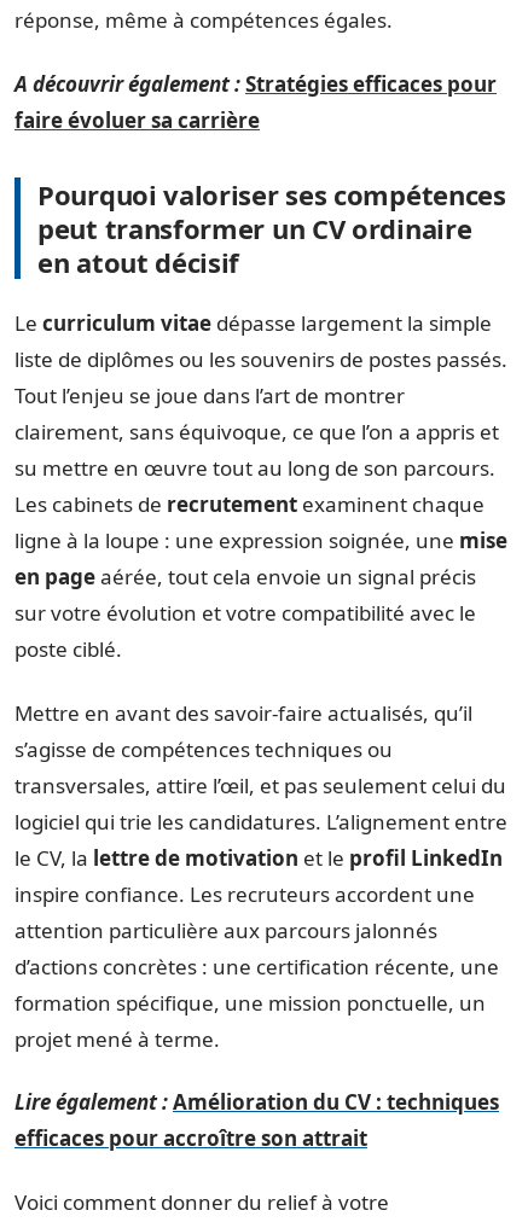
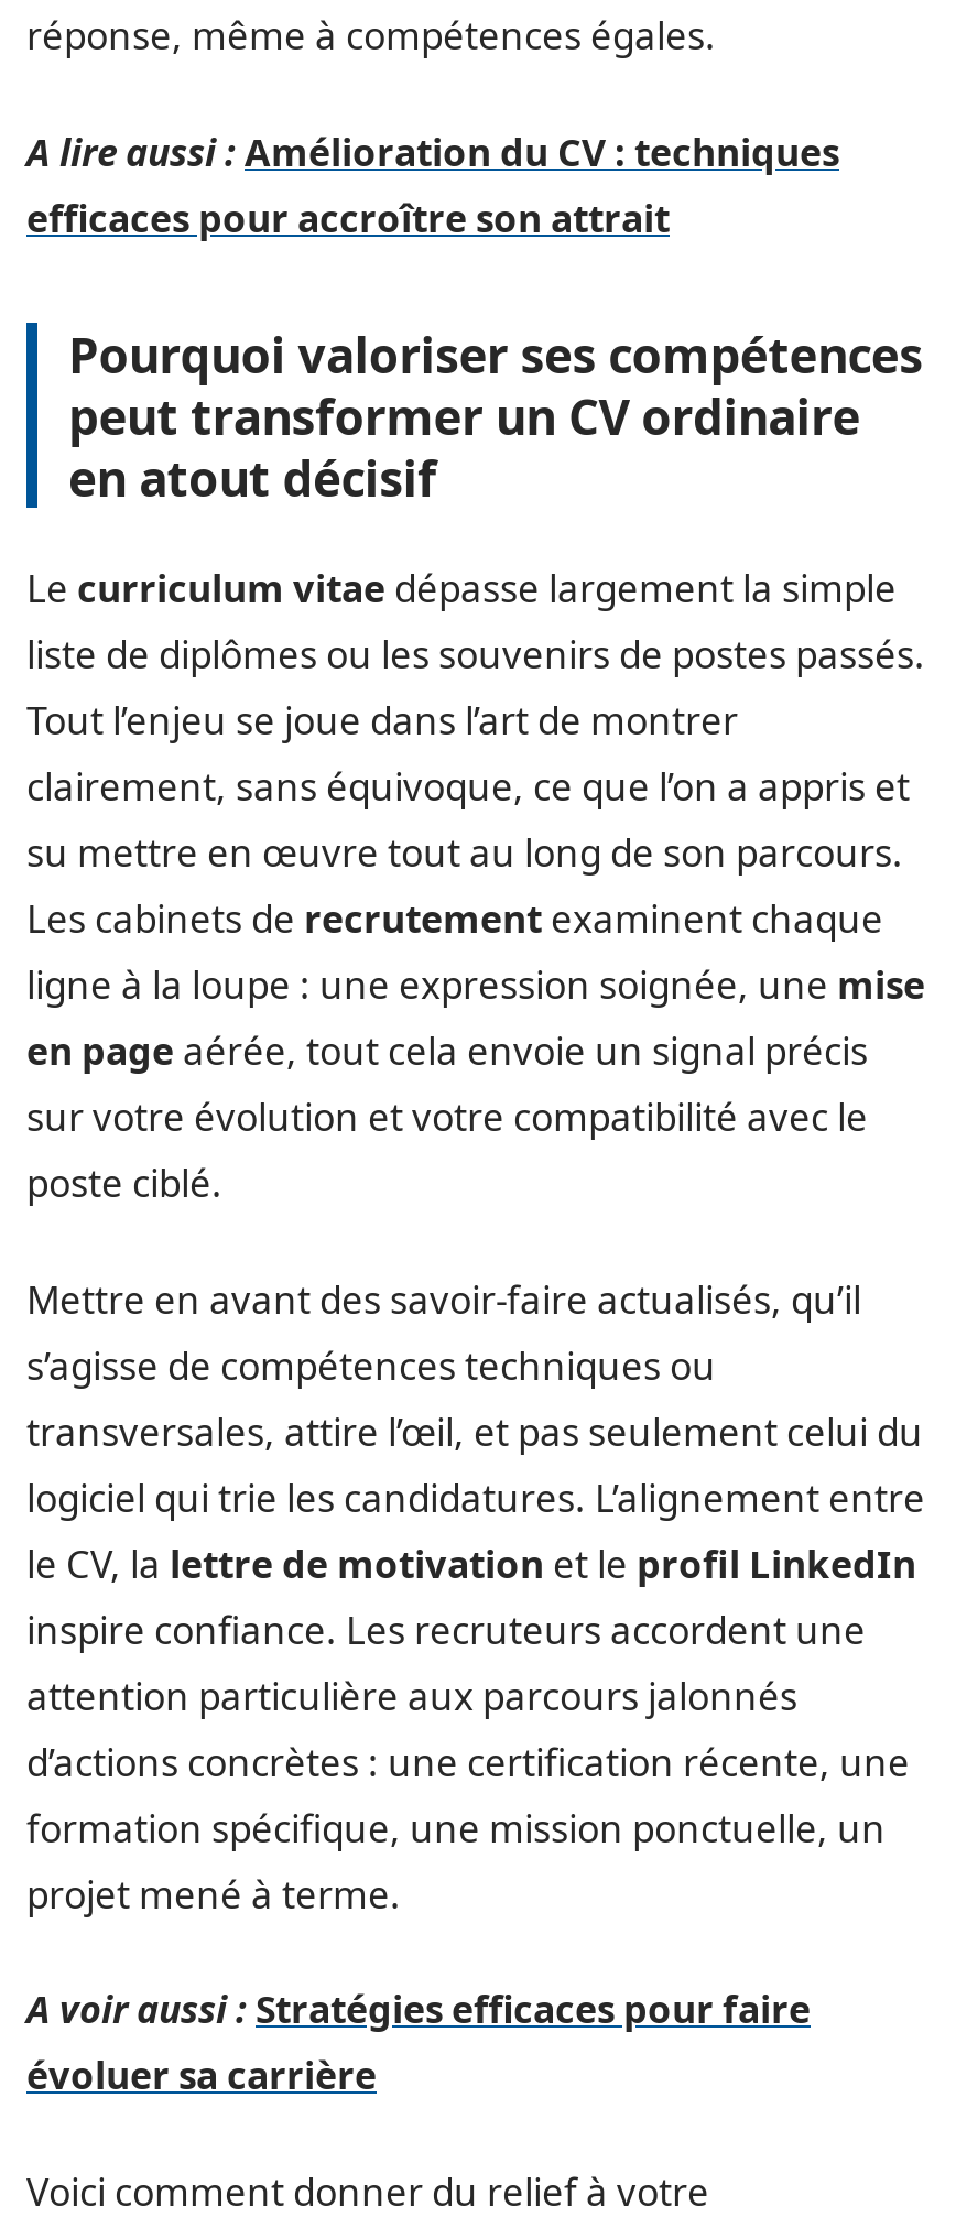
[14,69,497,133] A découvrir également : Stratégies efficaces pour | faire évoluer sa carrière -> [26,126,839,176] A lire aussi : Amélioration du CV : techniques
[14,1088,499,1116] Lire également : Amélioration du CV : techniques -> [26,1984,811,2100] A voir aussi : Stratégies efficaces pour faire | évoluer sa carrière
moved [14,1124,367,1152] -> [26,192,670,242]: efficaces pour accroître son attrait

